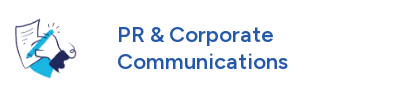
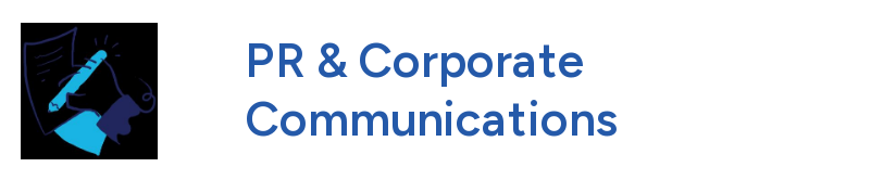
[14,17,77,80] [image] -> [18,21,160,162] [image]

